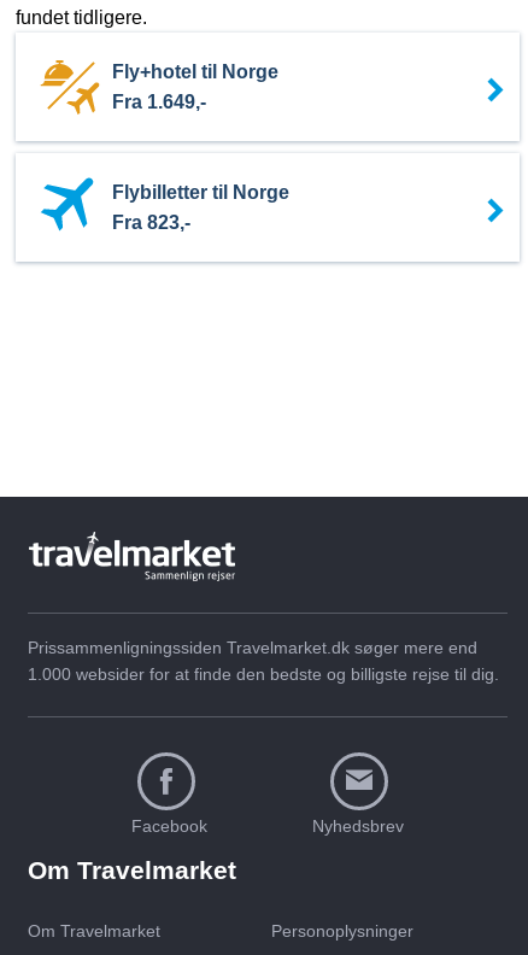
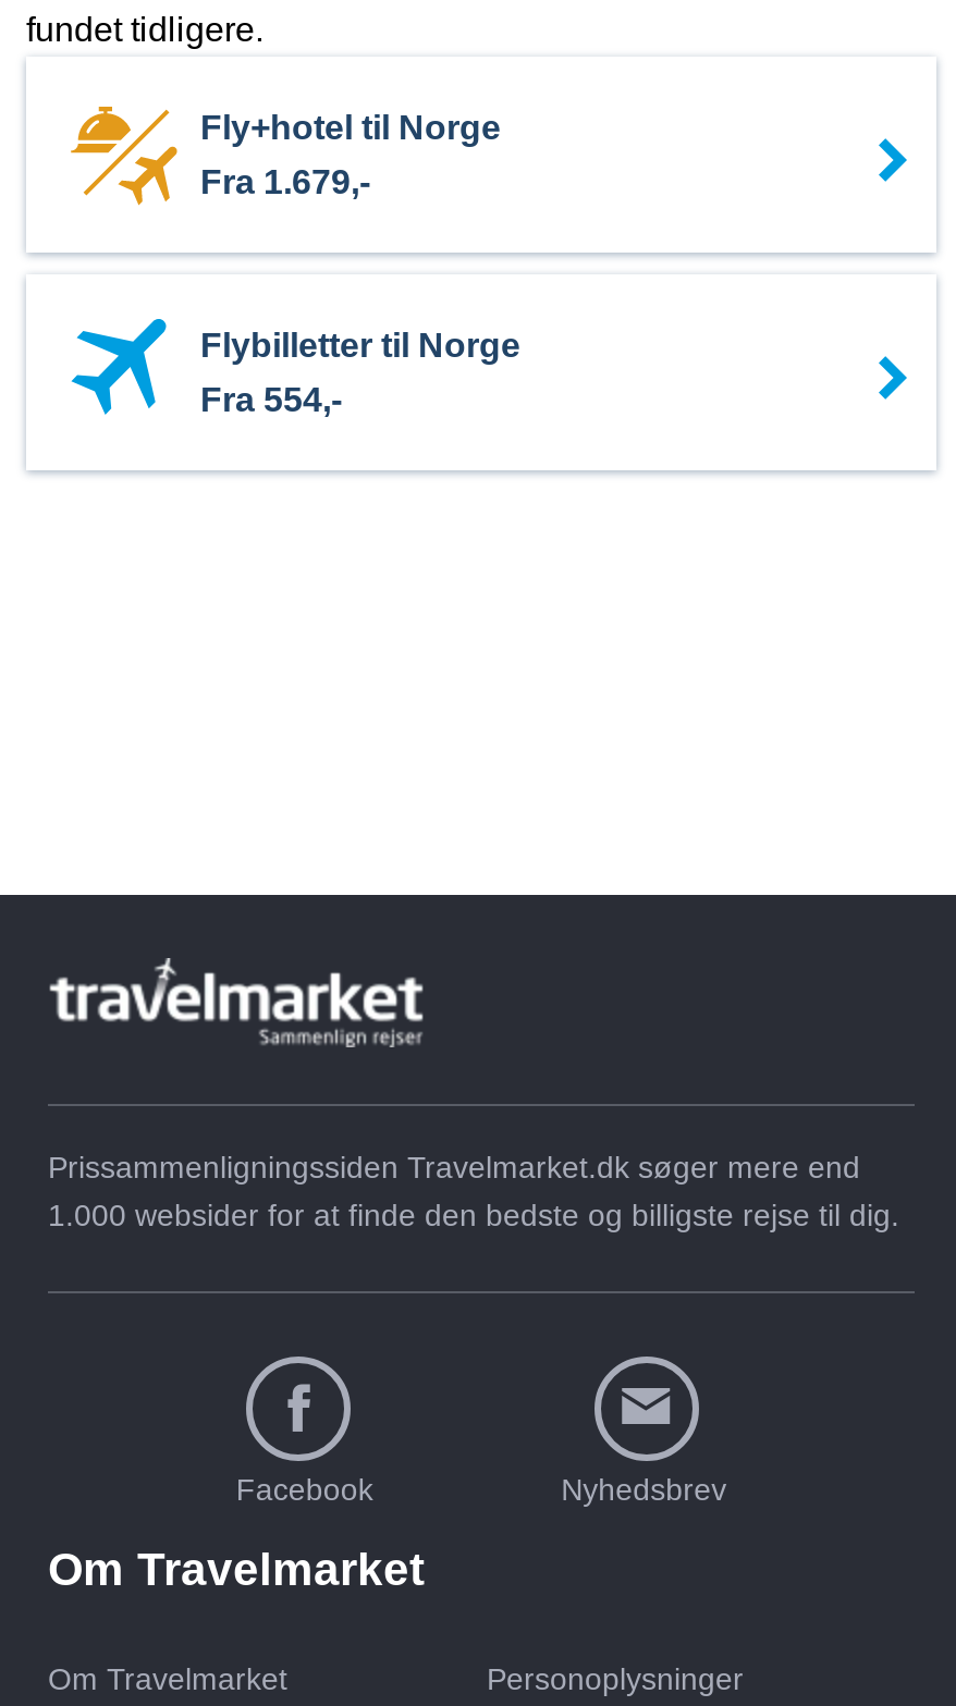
[112,91,206,112] Fra 1.649,- -> [200,162,370,199] Fra 1.679,-
[112,212,190,232] Fra 823,- -> [200,380,342,417] Fra 554,-

